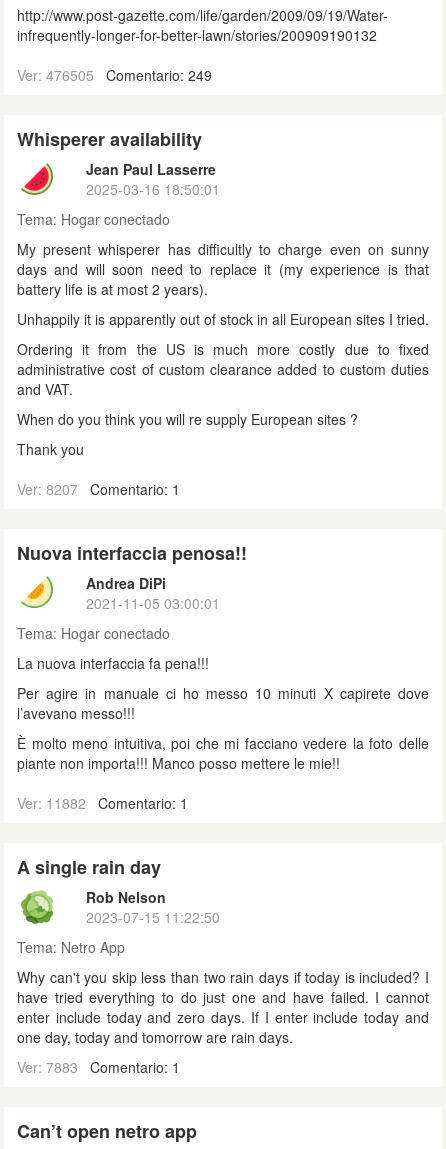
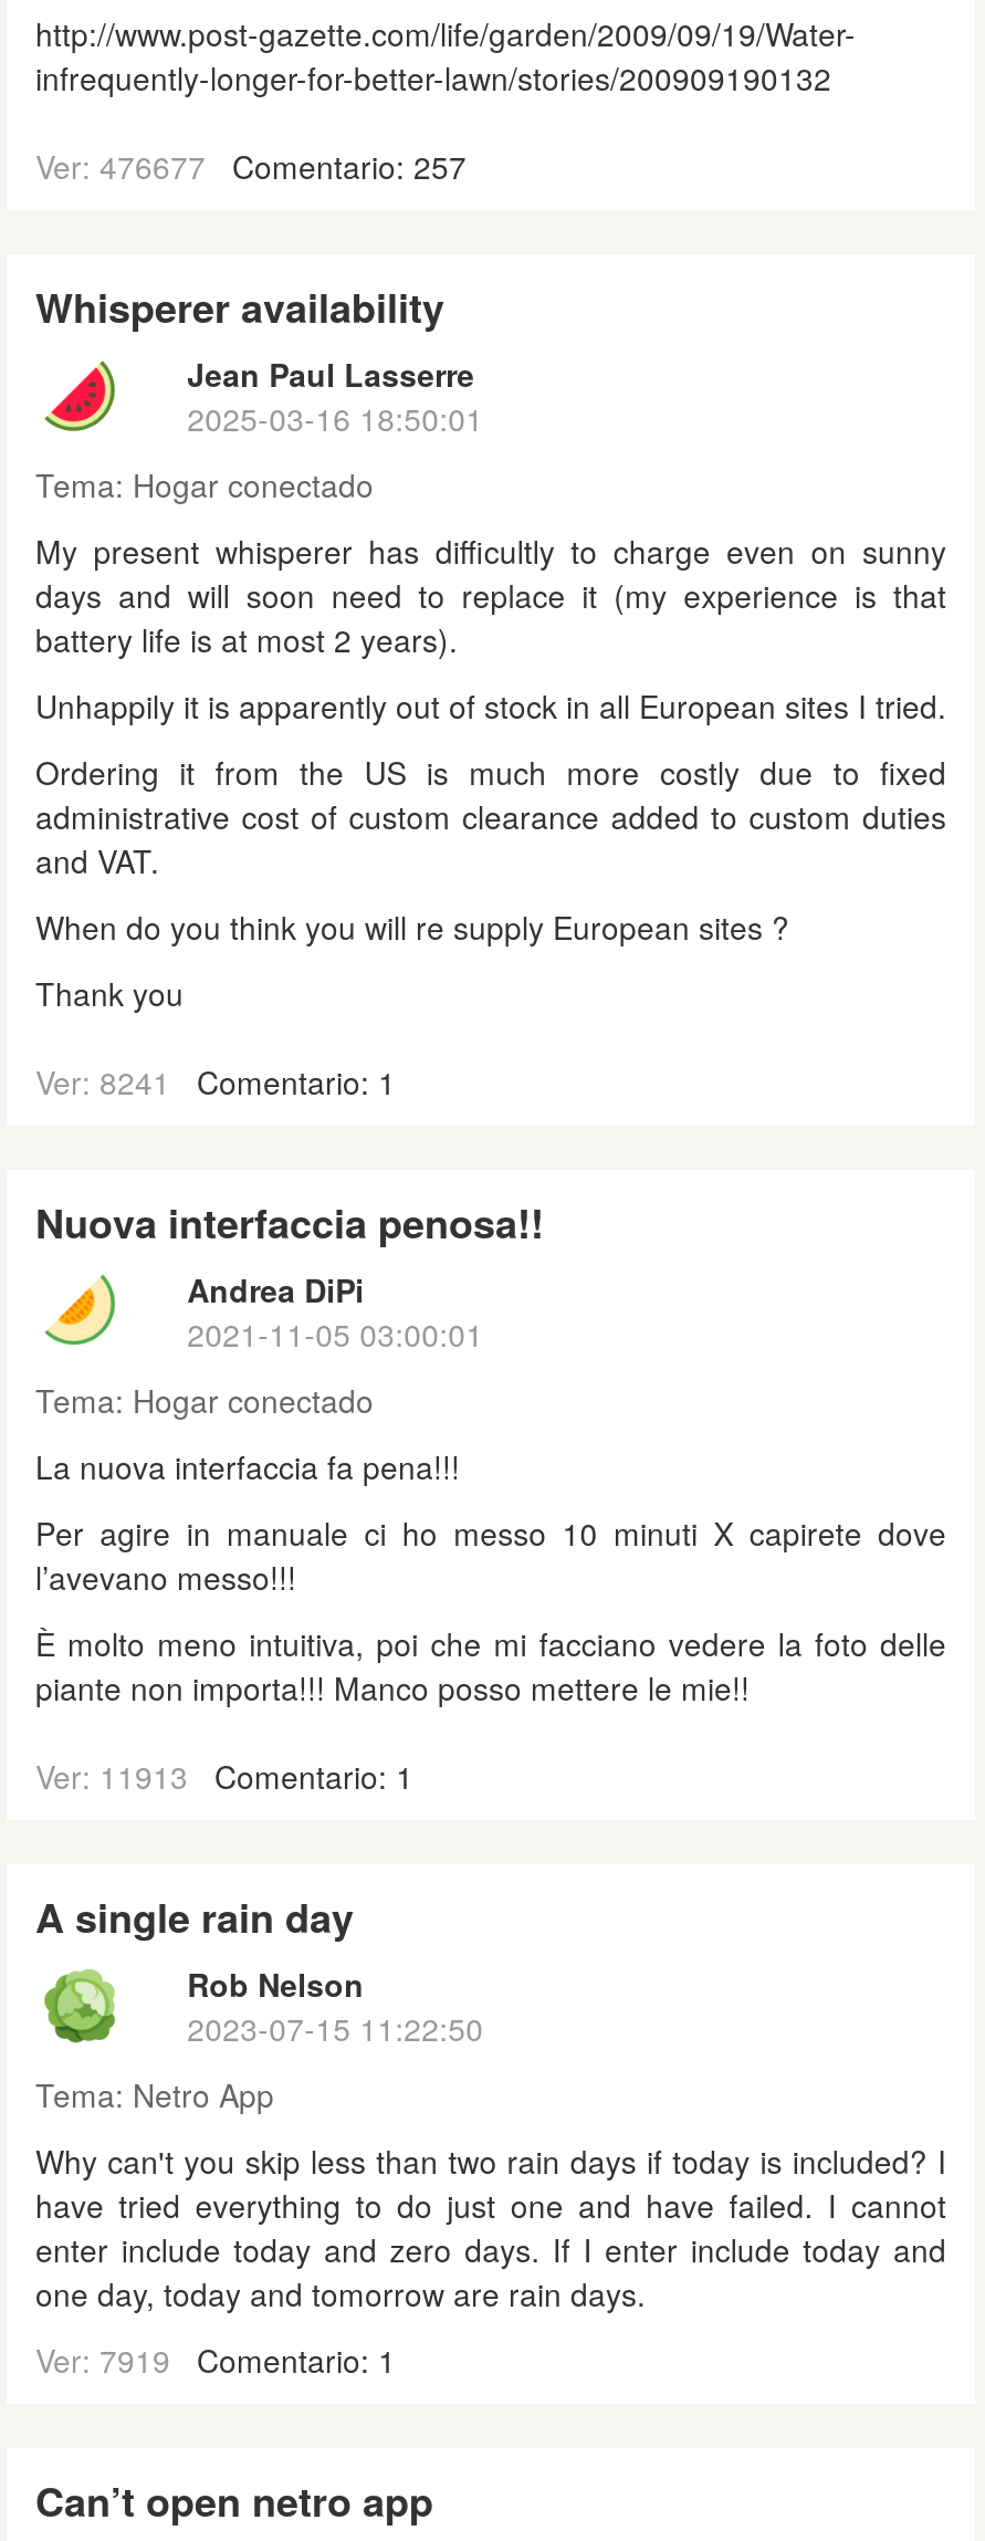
[17,65,212,85] Ver: 476505 Comentario: 249 -> [35,145,467,189] Ver: 476677 Comentario: 257
[17,479,180,499] Ver: 8207 Comentario: 1 -> [35,1060,396,1105] Ver: 8241 Comentario: 1
[17,793,188,813] Ver: 11882 Comentario: 1 -> [35,1755,413,1799] Ver: 11913 Comentario: 1
[17,1057,180,1077] Ver: 7883 Comentario: 1 -> [35,2339,396,2383] Ver: 7919 Comentario: 1

